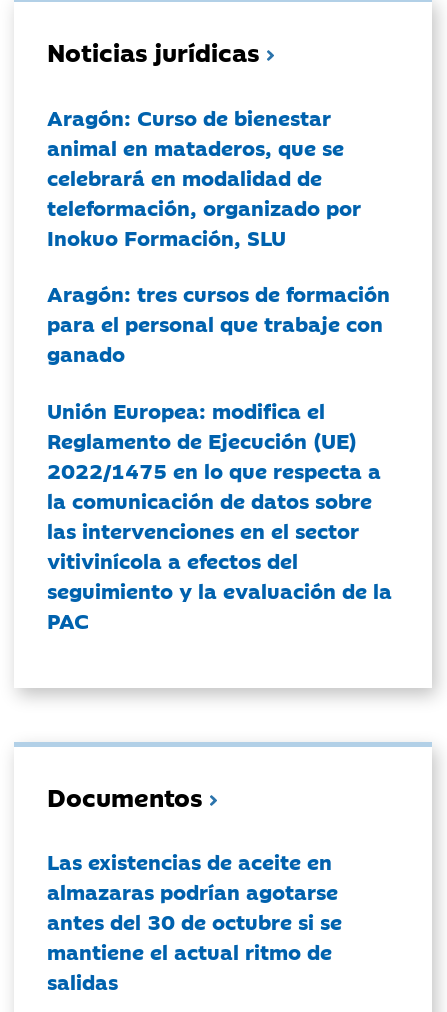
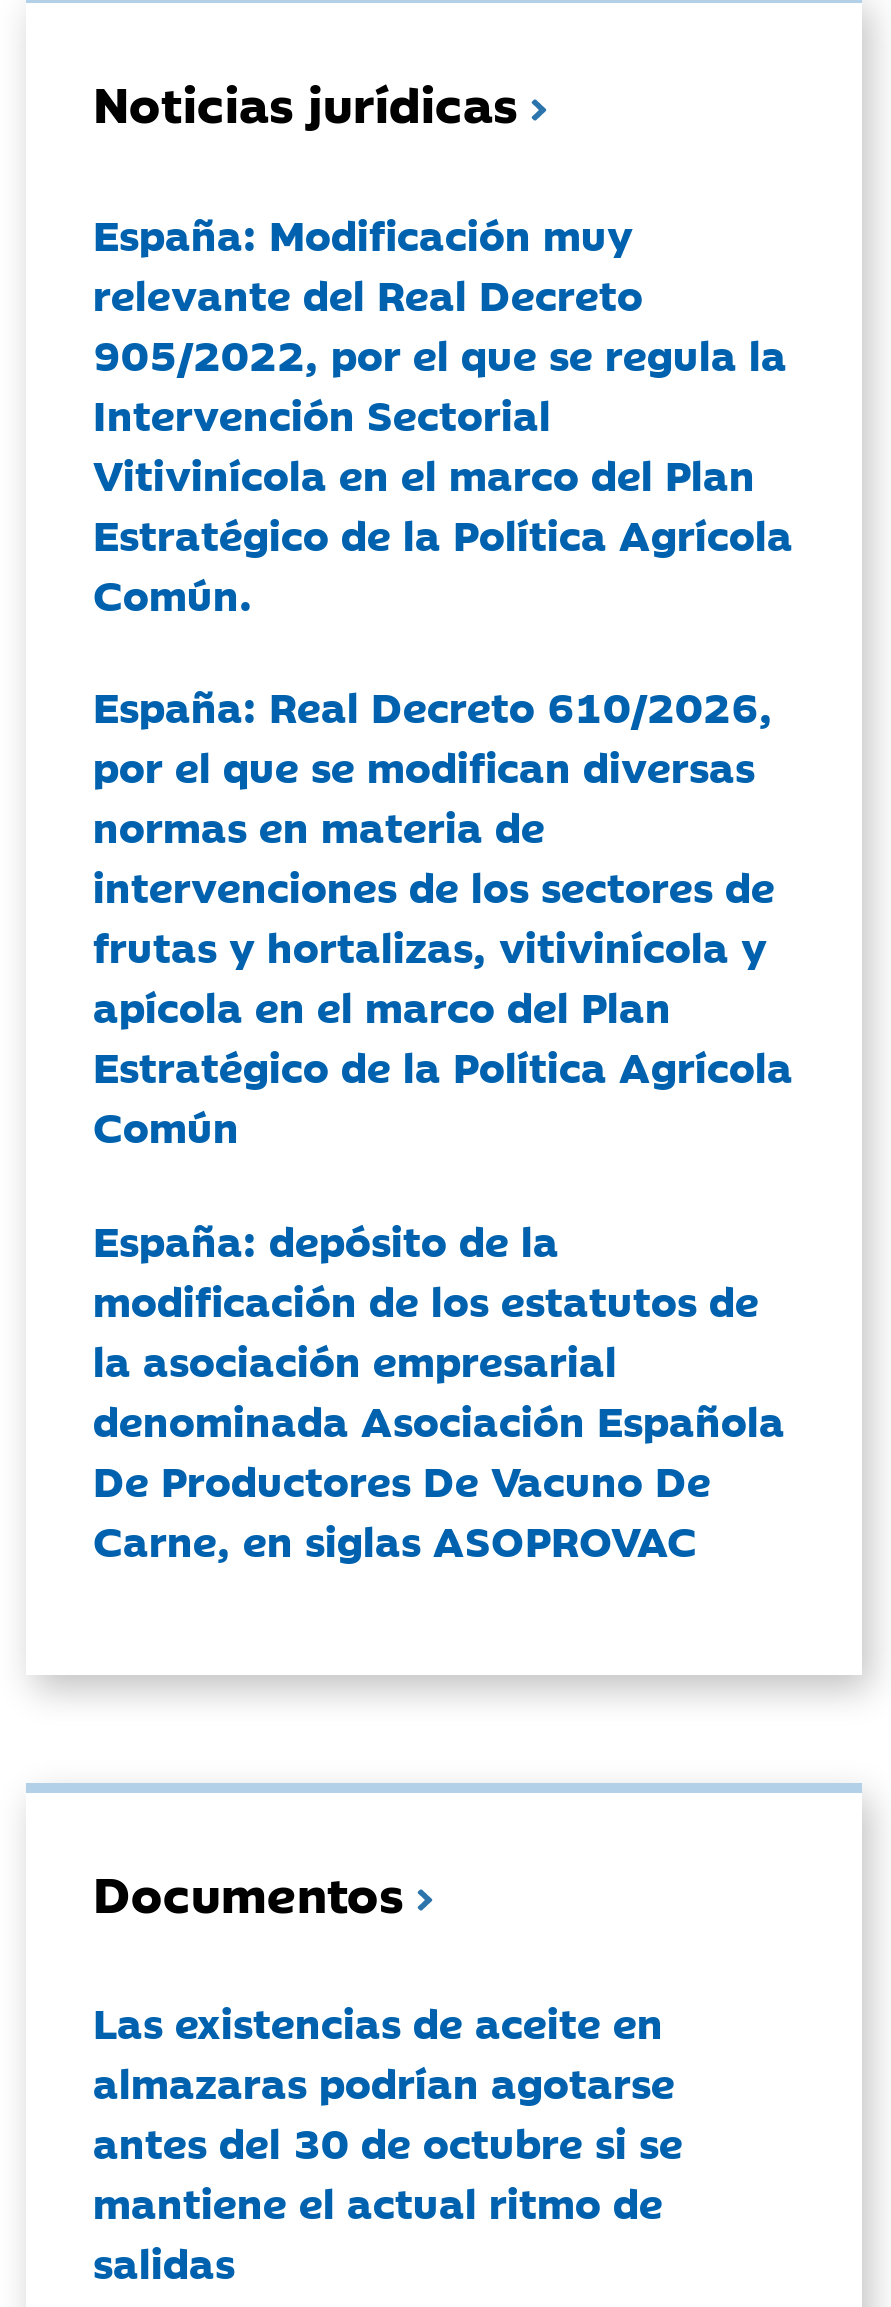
[47,102,361,252] Aragón: Curso de bienestar | animal en mataderos, que se | celebrará en modalidad de | teleformación, organizado por | Inokuo Formación, SLU -> [93,203,793,623] España: Modificación muy | relevante del Real Decreto | 905/2022, por el que se regula la | Intervención Sectorial | Vitivinícola en el marco del Plan | Estratégico de la Política Agrícola | Común.
[47,278,390,368] Aragón: tres cursos de formación | para el personal que trabaje con | ganado -> [93,676,793,1156] España: Real Decreto 610/2026, | por el que se modifican diversas | normas en materia de | intervenciones de los sectores de | frutas y hortalizas, vitivinícola y | apícola en el marco del Plan | Estratégico de la Política Agrícola | Común
[47,395,392,635] Unión Europea: modifica el | Reglamento de Ejecución (UE) | 2022/1475 en lo que respecta a | la comunicación de datos sobre | las intervenciones en el sector | vitivinícola a efectos del | seguimiento y la evaluación de la | PAC -> [93,1209,785,1569] España: depósito de la | modificación de los estatutos de | la asociación empresarial | denominada Asociación Española | De Productores De Vacuno De | Carne, en siglas ASOPROVAC

